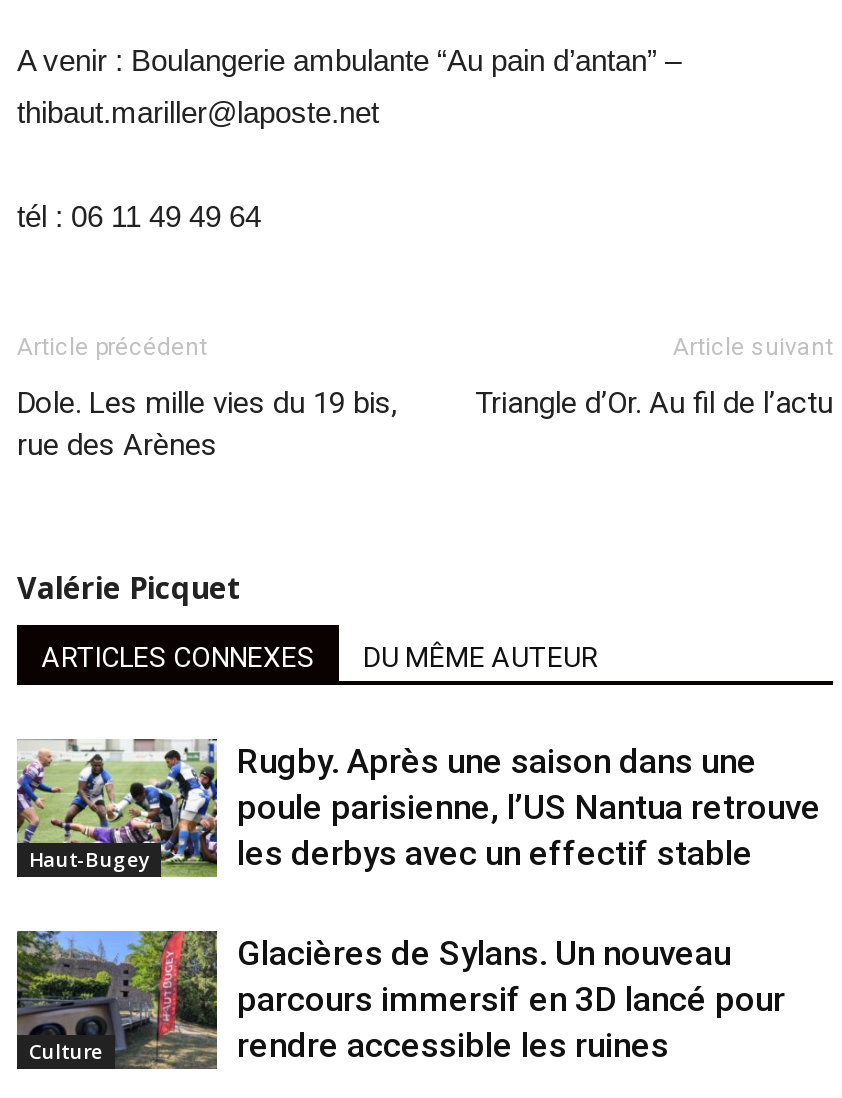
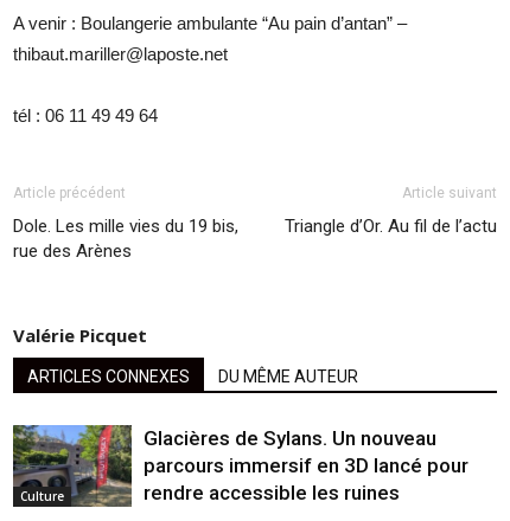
[17,737,209,877] [image] | Haut-Bugey -> none
[237,741,821,873] Rugby. Après une saison dans une | poule parisienne, l’US Nantua retrouve | les derbys avec un effectif stable -> none

